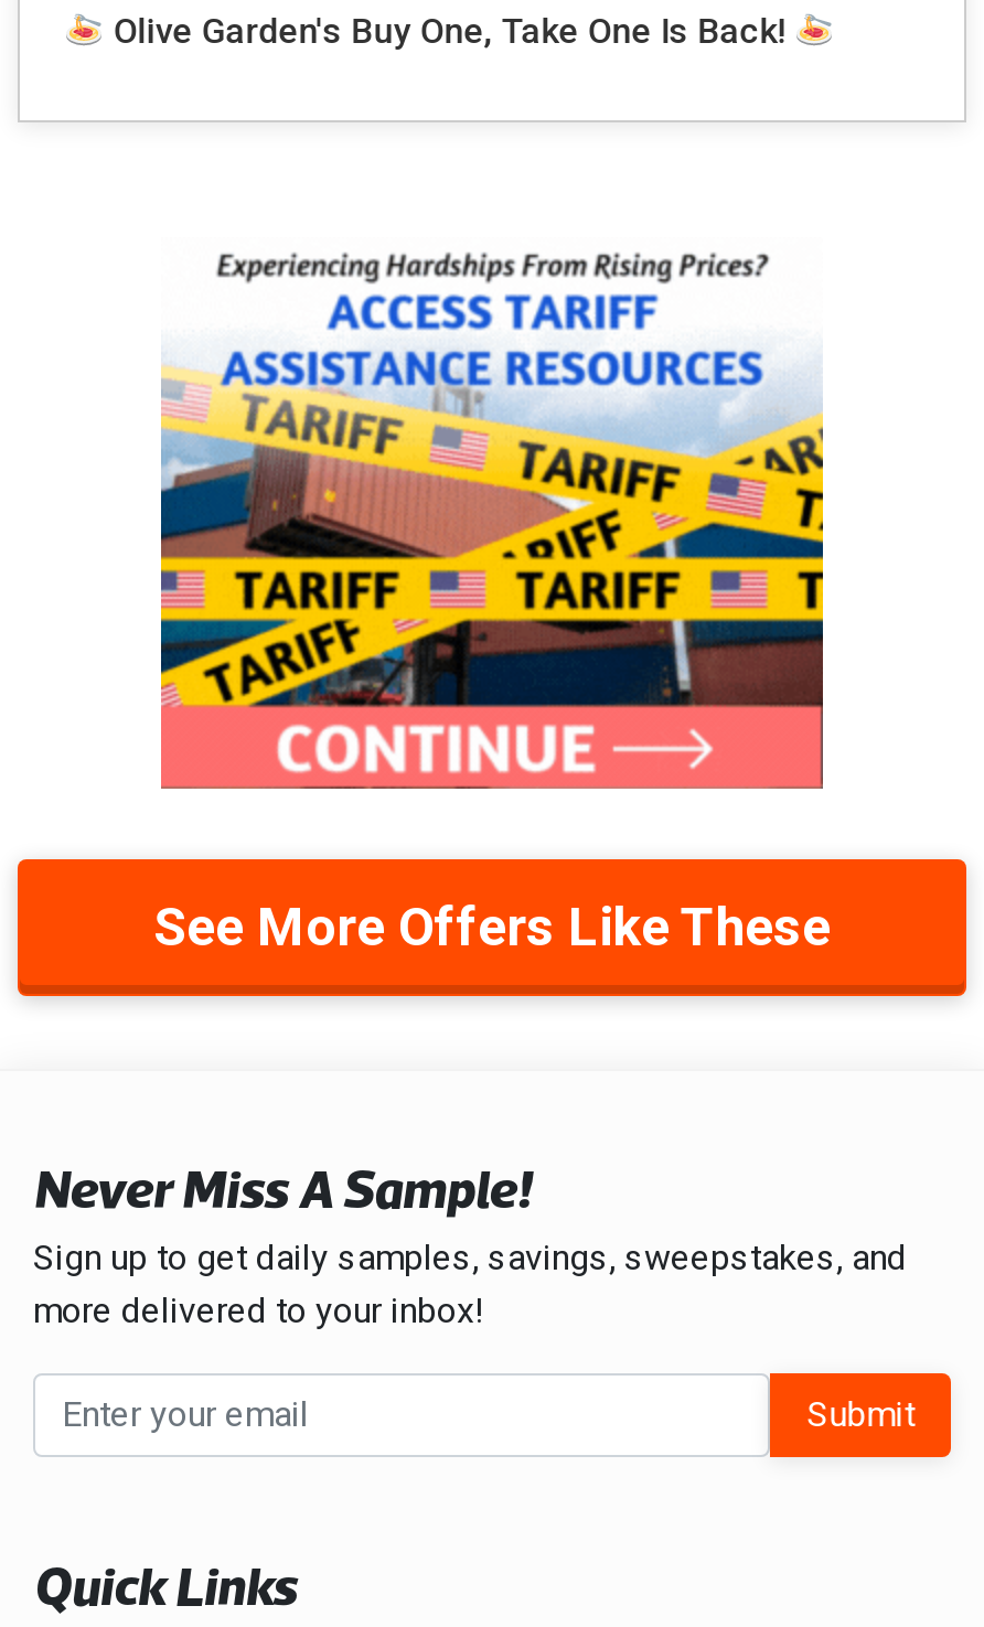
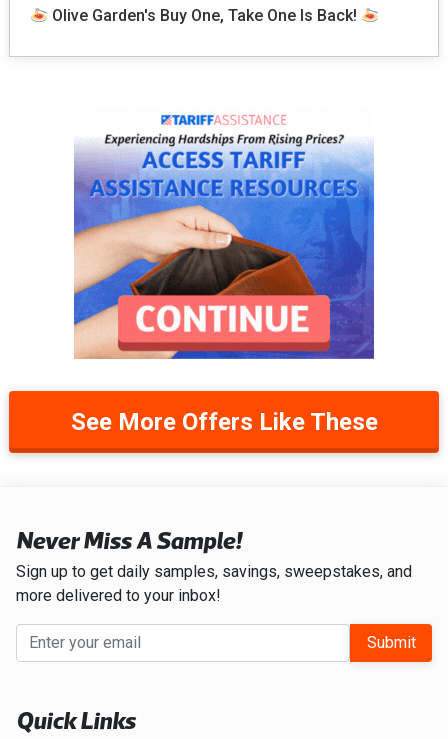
[159,250,825,791] [image] -> [73,114,375,360] [image]

